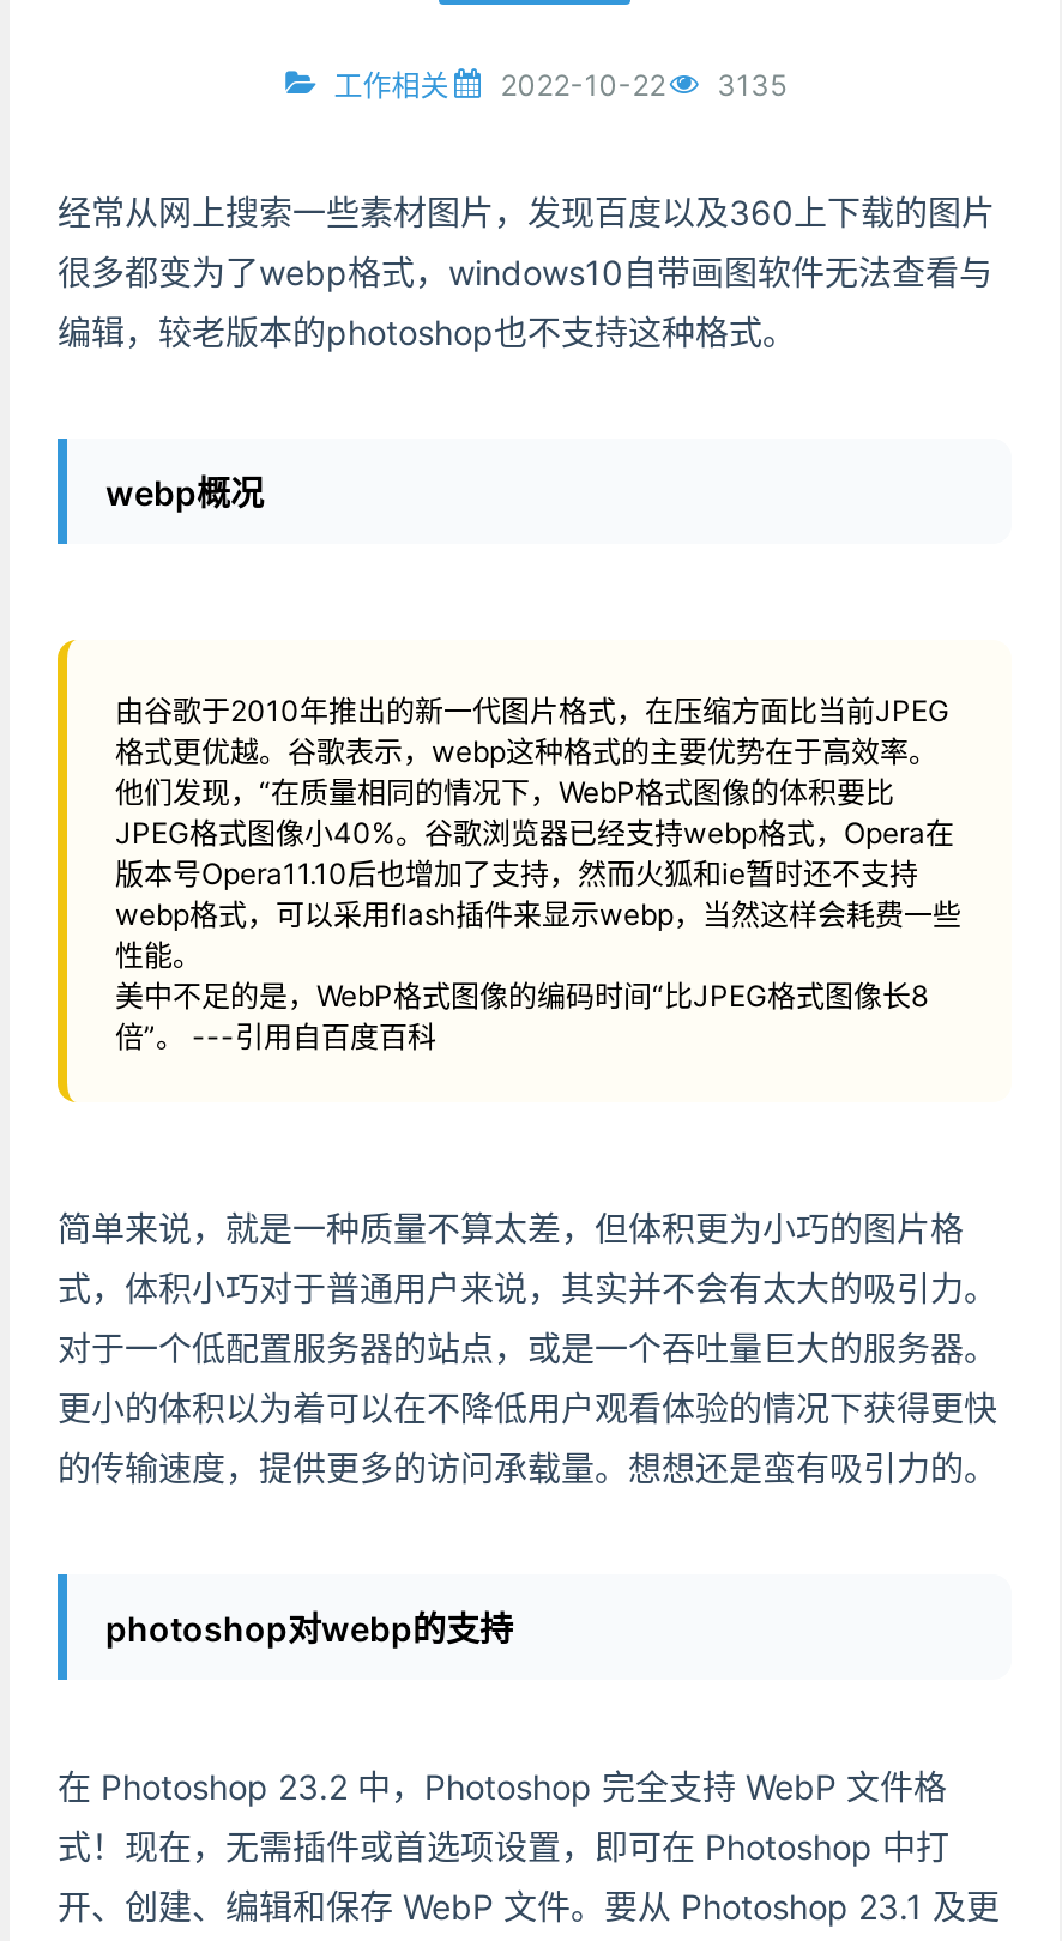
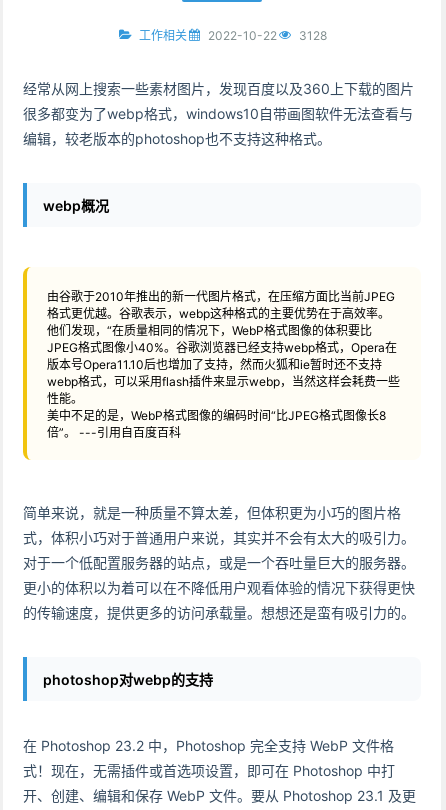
[334,66,787,103] 工作相关 2022-10-22 3135 -> [139,27,327,43] 工作相关 2022-10-22 3128

